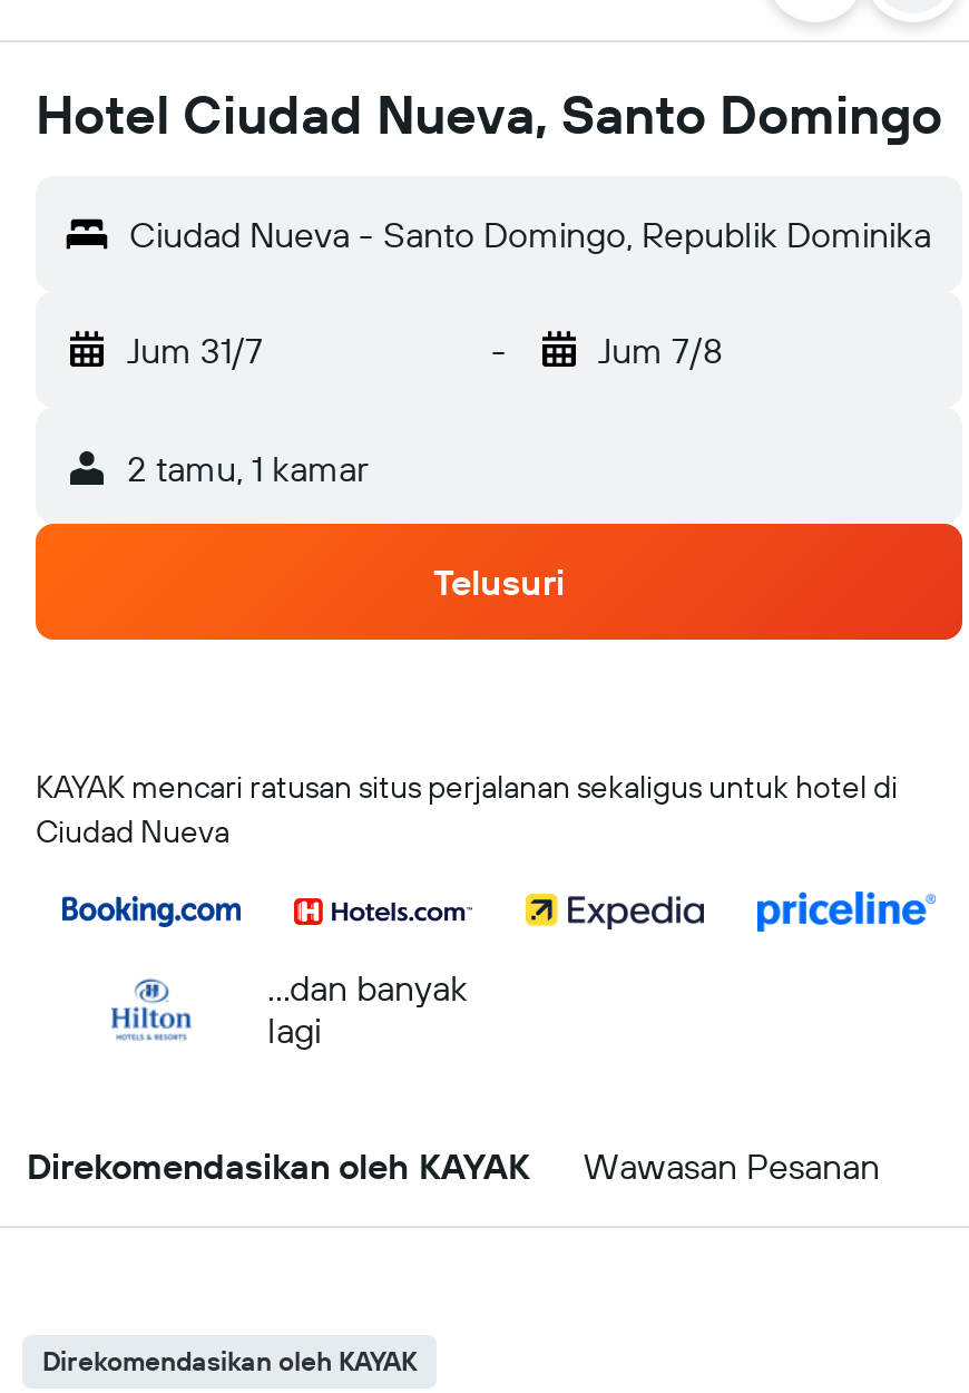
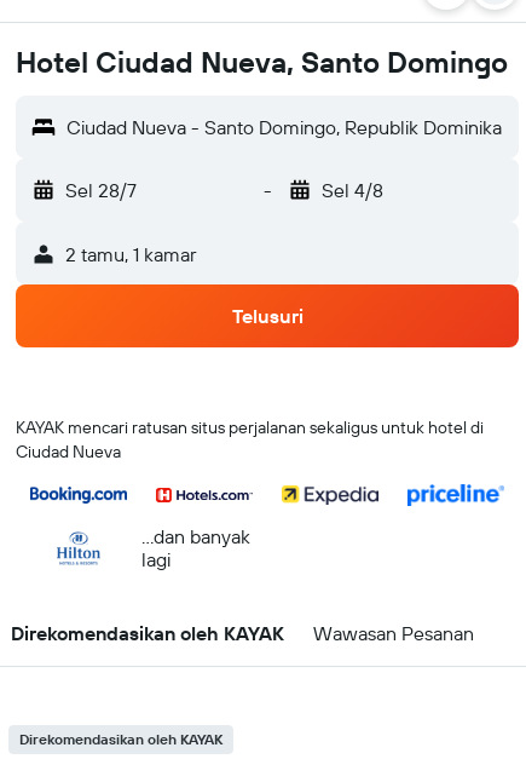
[127,328,263,372] Jum 31/7 -> [65,178,137,202] Sel 28/7
[598,328,723,372] Jum 7/8 -> [321,178,383,202] Sel 4/8

